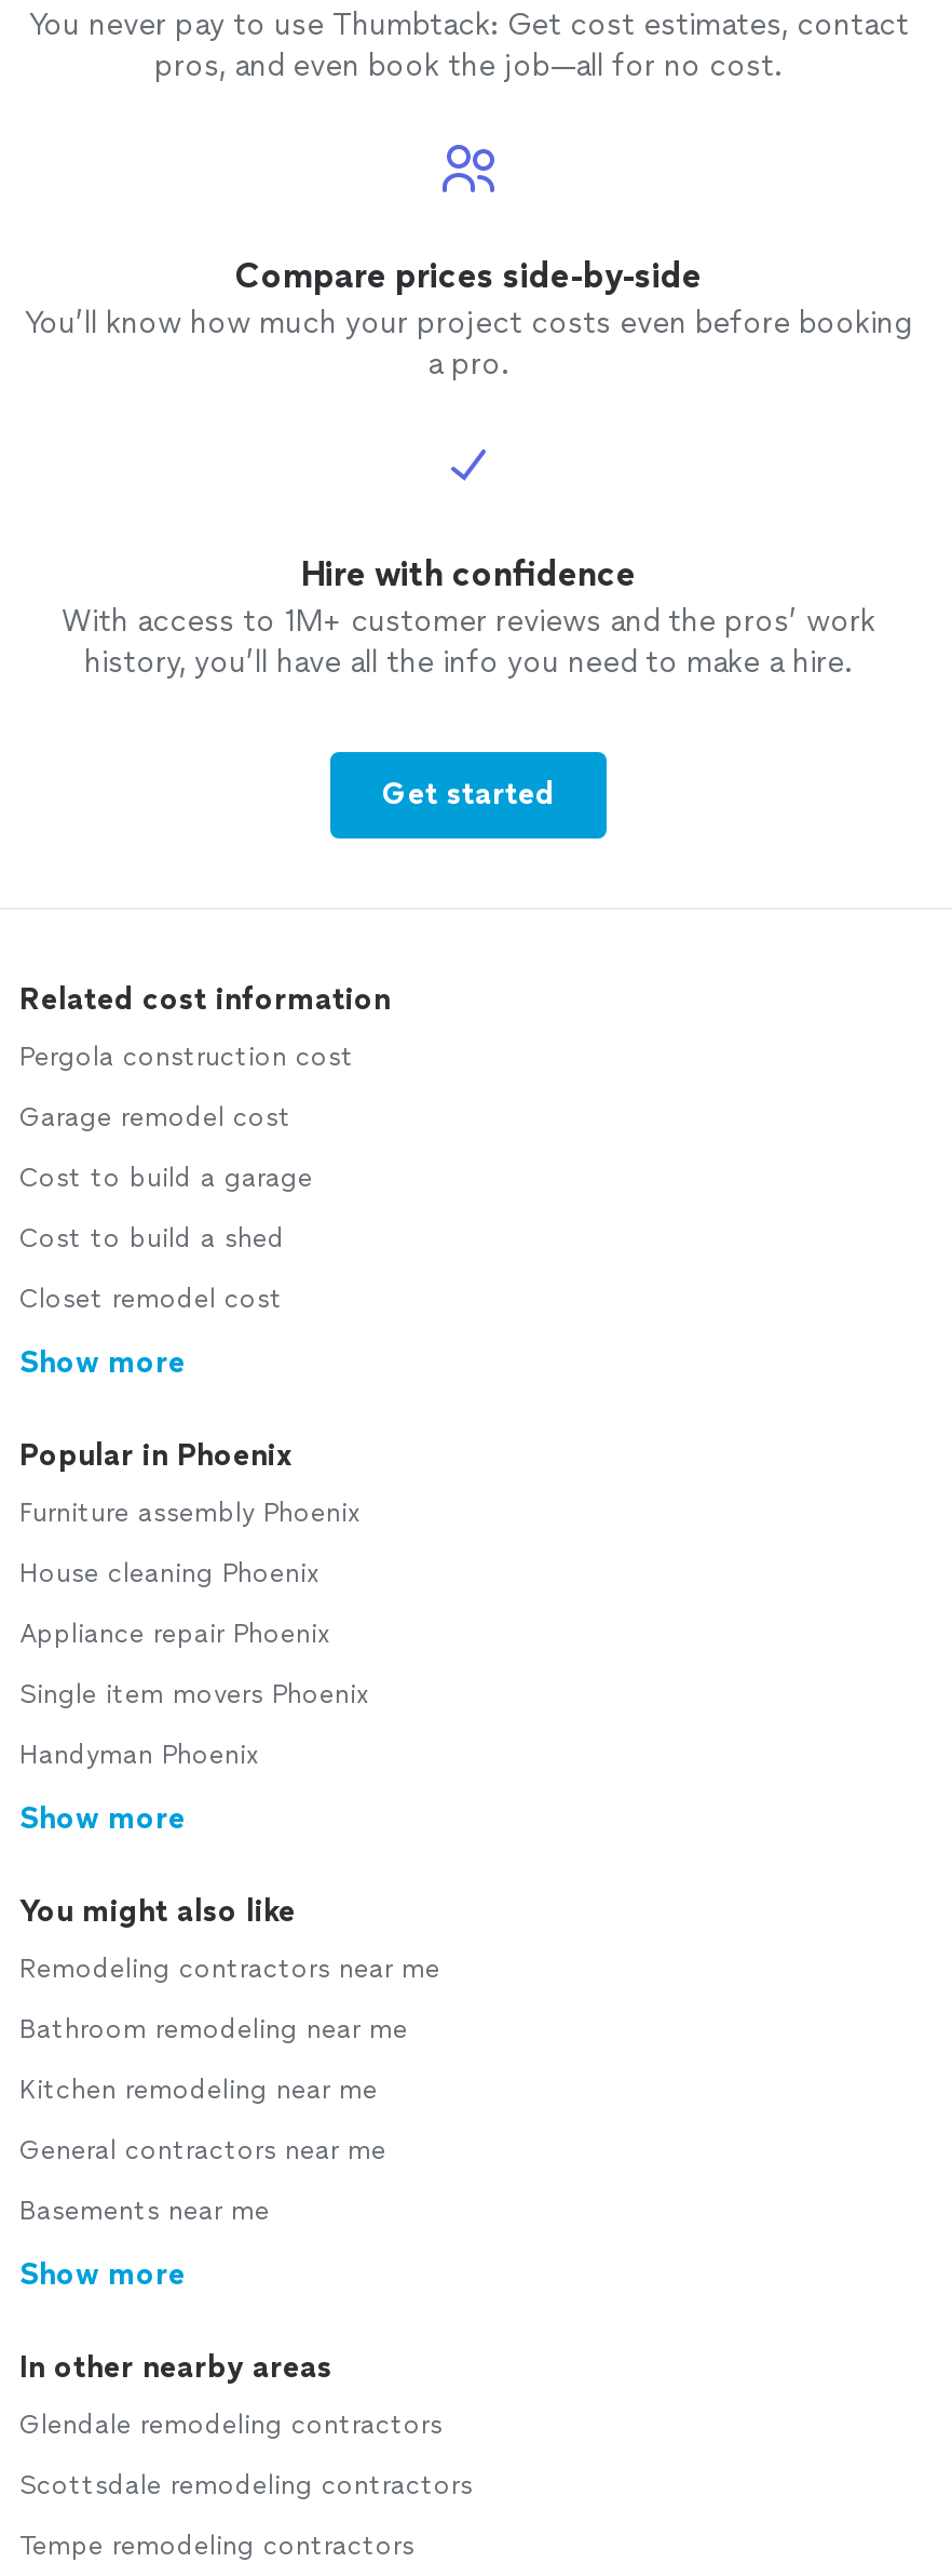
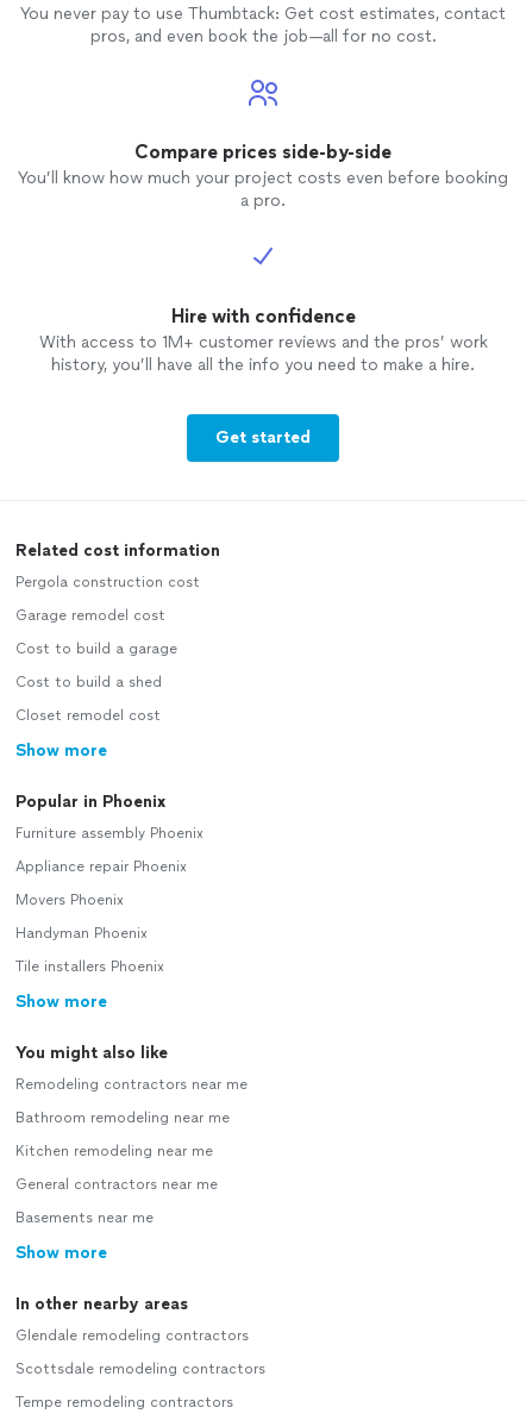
[19,1558,319,1589] House cleaning Phoenix -> none
moved [19,1619,330,1649] -> [15,858,187,875]: Appliance repair Phoenix
[19,1679,369,1710] Single item movers Phoenix -> [15,892,124,908] Movers Phoenix
moved [19,1740,259,1770] -> [15,925,148,942]: Handyman Phoenix
none -> [15,958,164,975] Tile installers Phoenix

